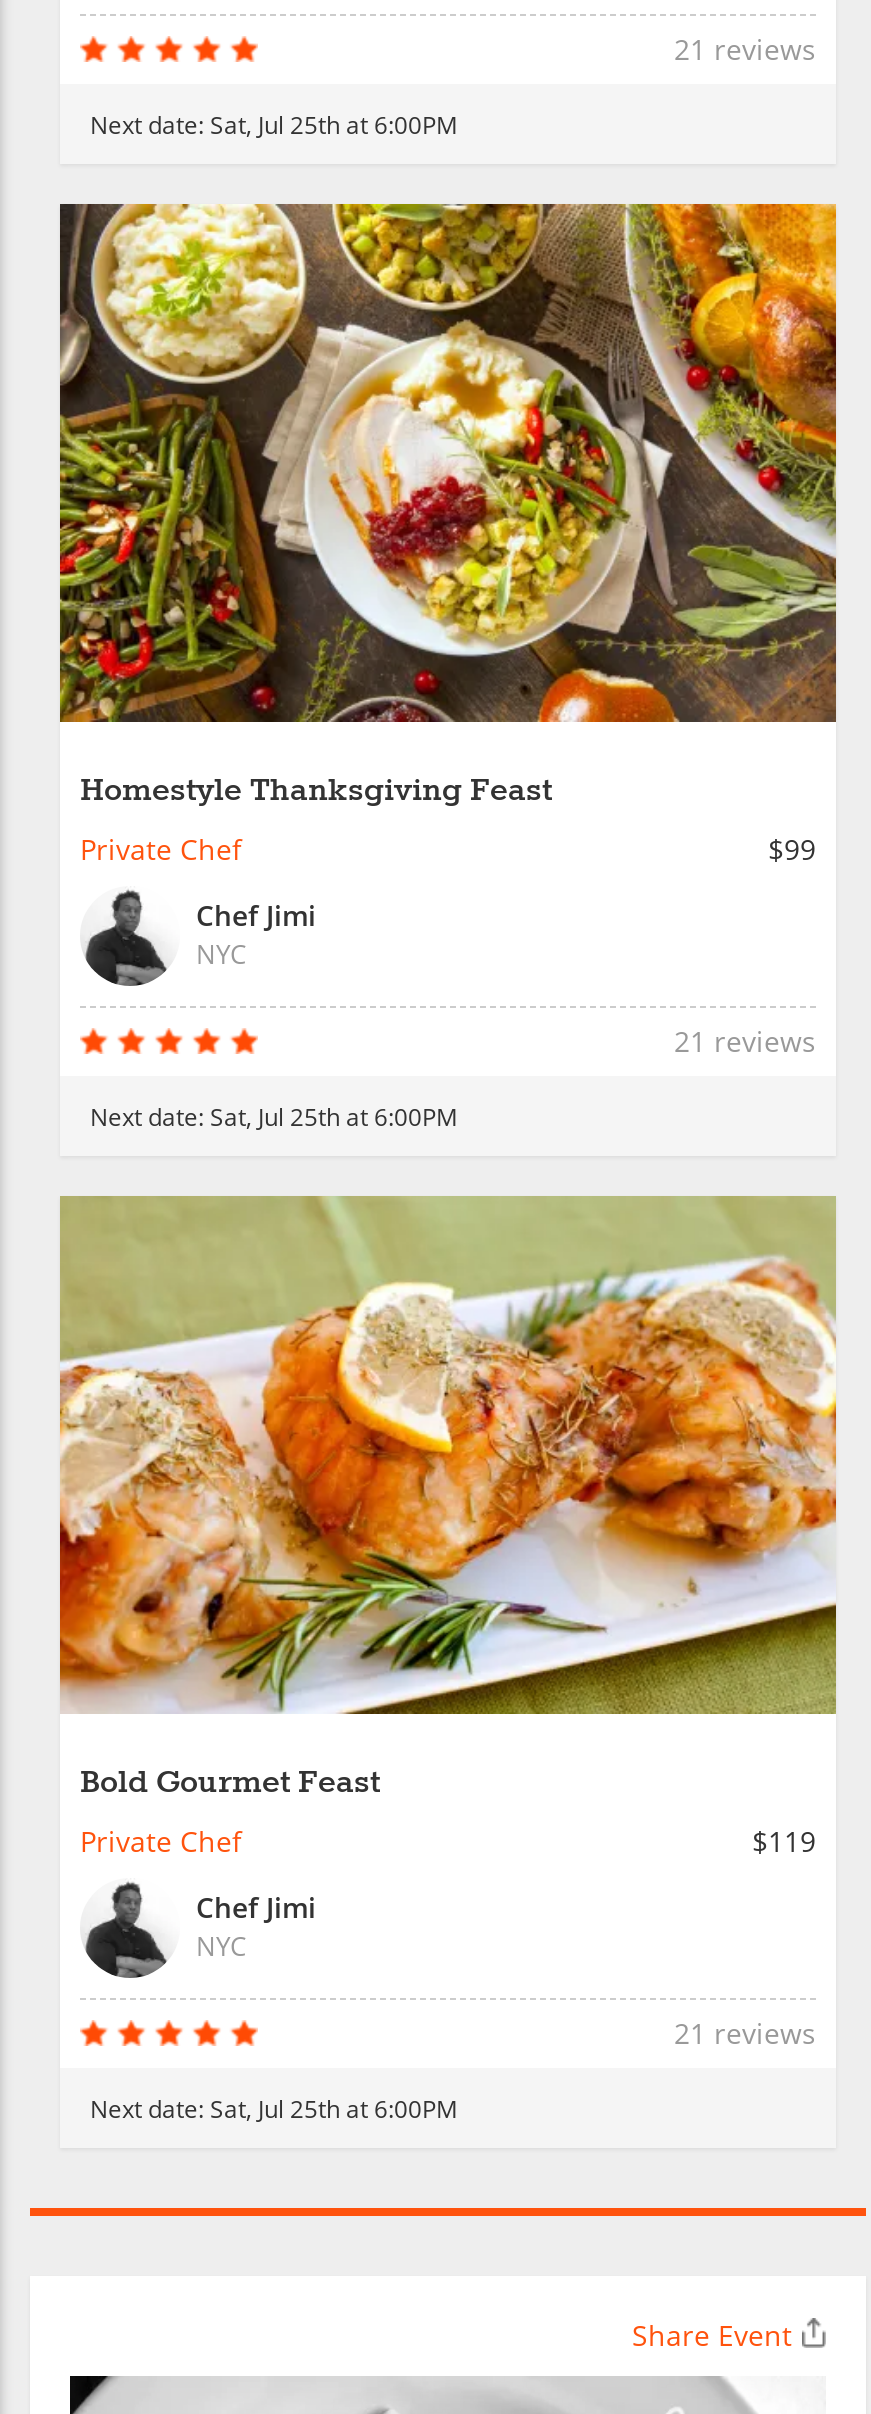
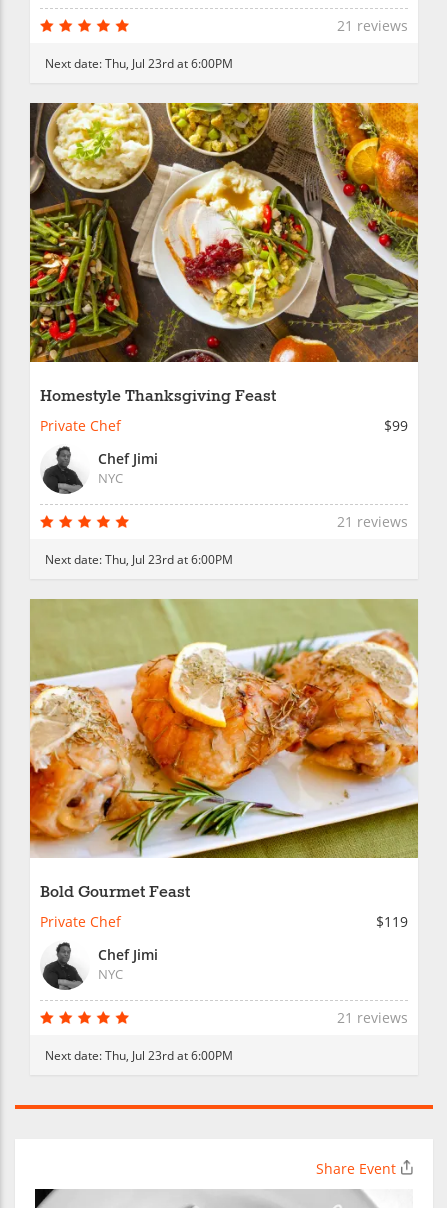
[90,109,458,141] Next date: Sat, Jul 25th at 6:00PM -> [45,55,233,71] Next date: Thu, Jul 23rd at 6:00PM
[90,1100,458,1132] Next date: Sat, Jul 25th at 6:00PM -> [45,551,233,567] Next date: Thu, Jul 23rd at 6:00PM
[90,2091,458,2123] Next date: Sat, Jul 25th at 6:00PM -> [45,1047,233,1063] Next date: Thu, Jul 23rd at 6:00PM

